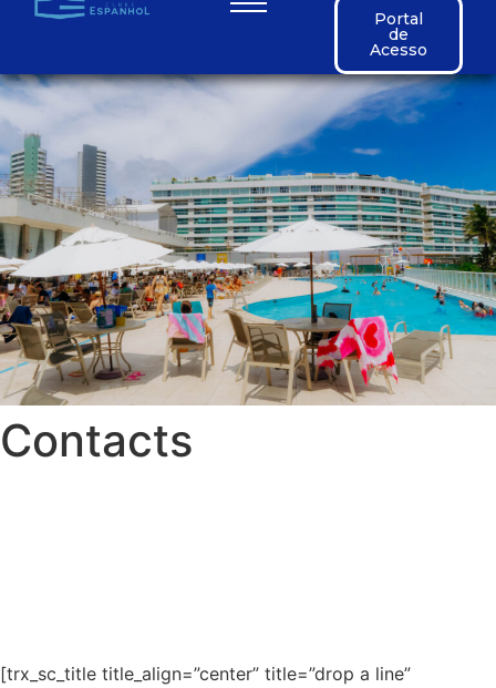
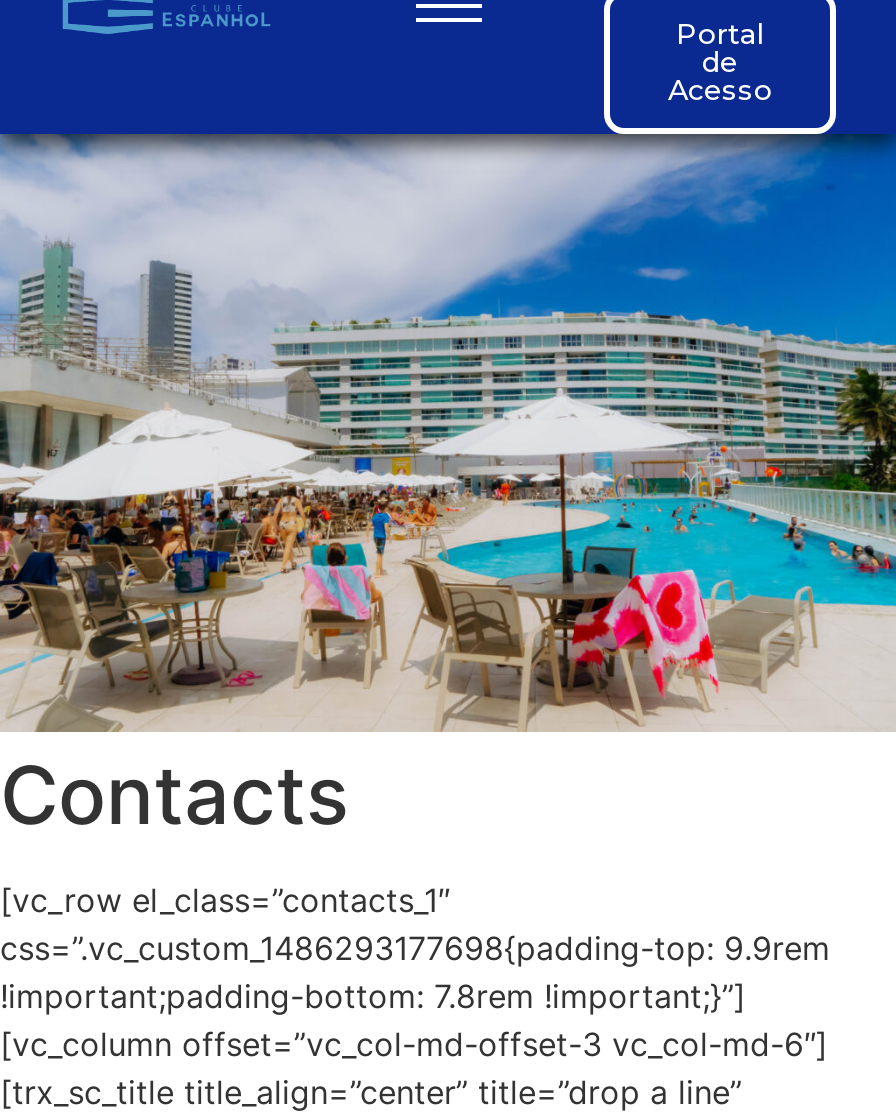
none -> [0,880,830,1064] [vc_row el_class=”contacts_1″ | css=”.vc_custom_1486293177698{padding-top: 9.9rem | !important;padding-bottom: 7.8rem !important;}”] | [vc_column offset=”vc_col-md-offset-3 vc_col-md-6″]

